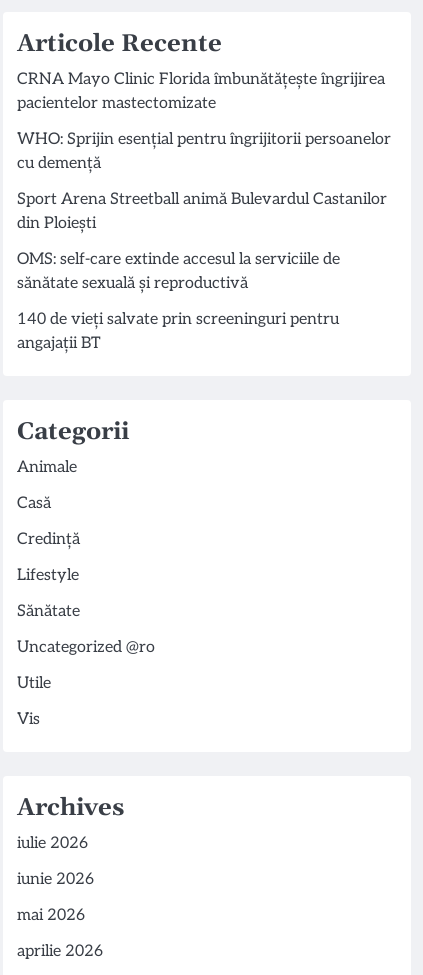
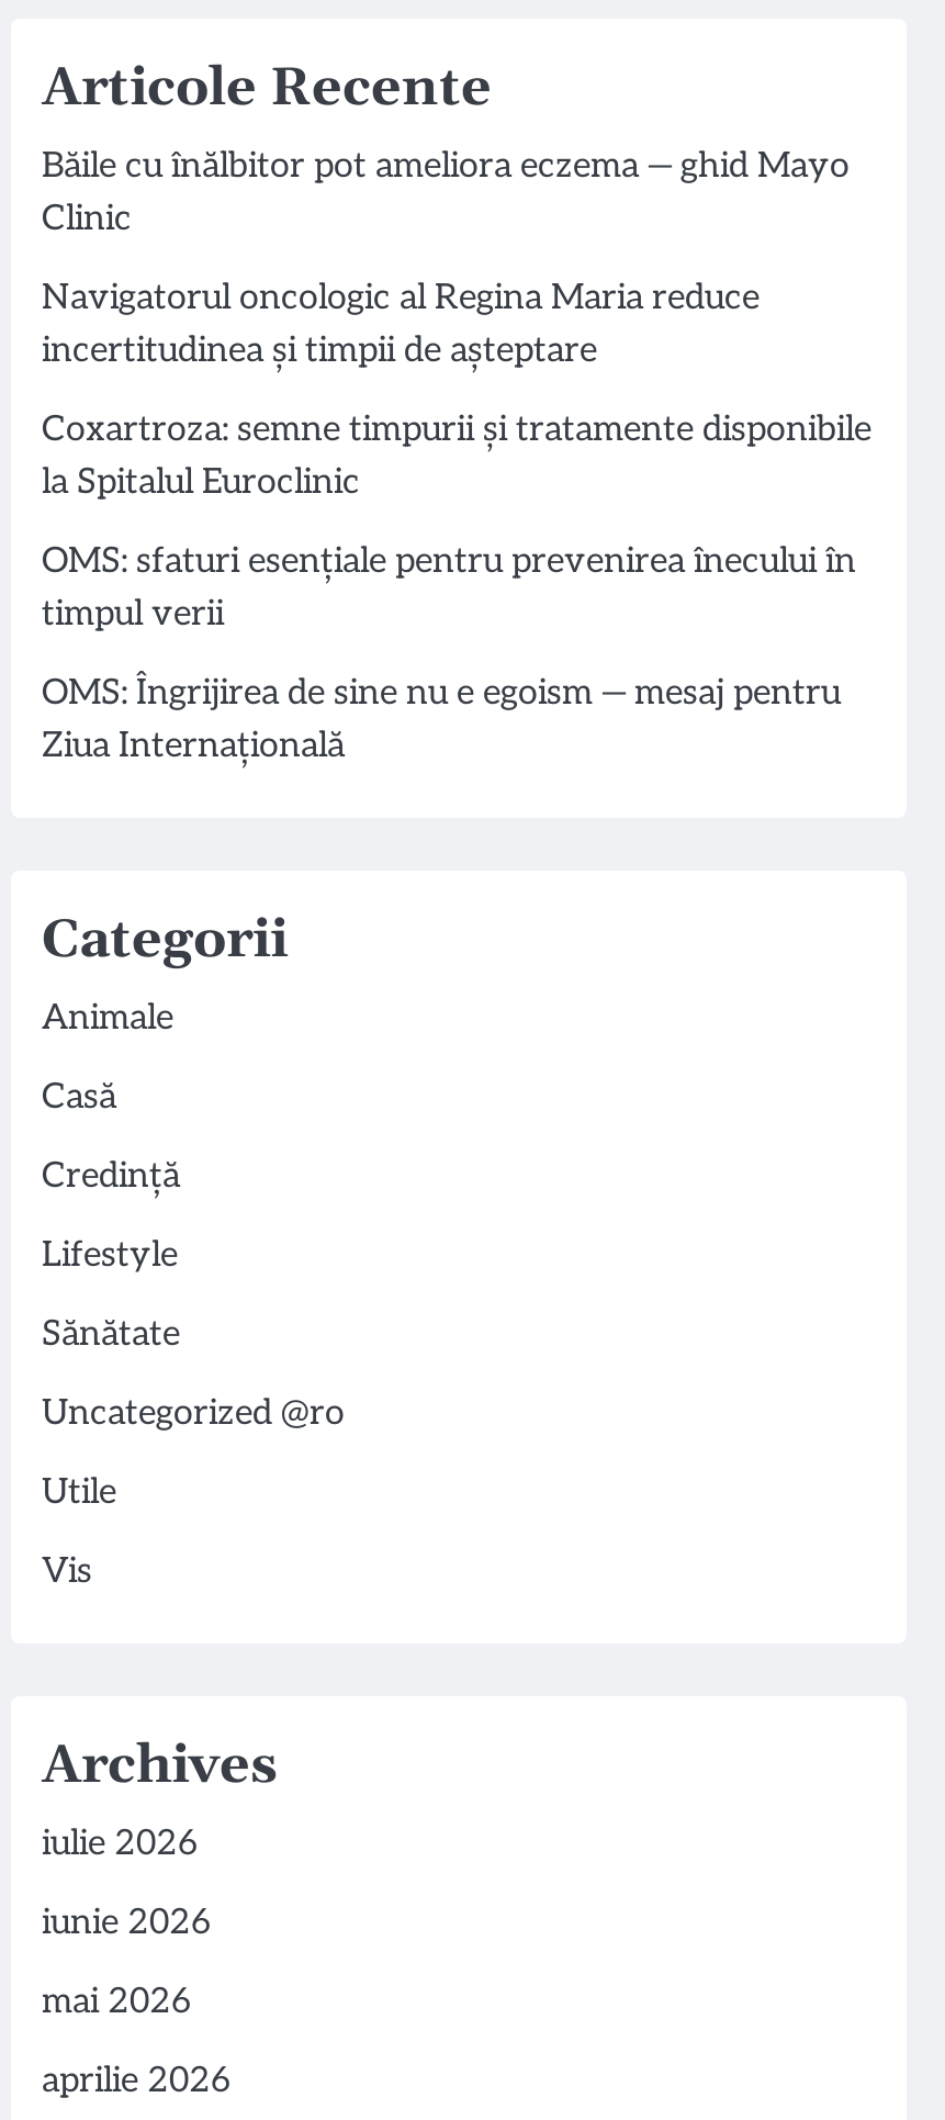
[17,70,385,113] CRNA Mayo Clinic Florida îmbunătățește îngrijirea | pacientelor mastectomizate -> [42,147,850,241] Băile cu înălbitor pot ameliora eczema — ghid Mayo | Clinic
[17,130,391,173] WHO: Sprijin esențial pentru îngrijitorii persoanelor | cu demență -> [42,279,760,373] Navigatorul oncologic al Regina Maria reduce | incertitudinea și timpii de așteptare
[17,190,387,233] Sport Arena Streetball animă Bulevardul Castanilor | din Ploiești -> [42,410,871,505] Coxartroza: semne timpurii și tratamente disponibile | la Spitalul Euroclinic
[17,250,340,293] OMS: self-care extinde accesul la serviciile de | sănătate sexuală și reproductivă -> [42,542,856,637] OMS: sfaturi esențiale pentru prevenirea înecului în | timpul verii
[17,310,339,353] 140 de vieți salvate prin screeninguri pentru | angajații BT -> [42,674,841,768] OMS: Îngrijirea de sine nu e egoism — mesaj pentru | Ziua Internațională

